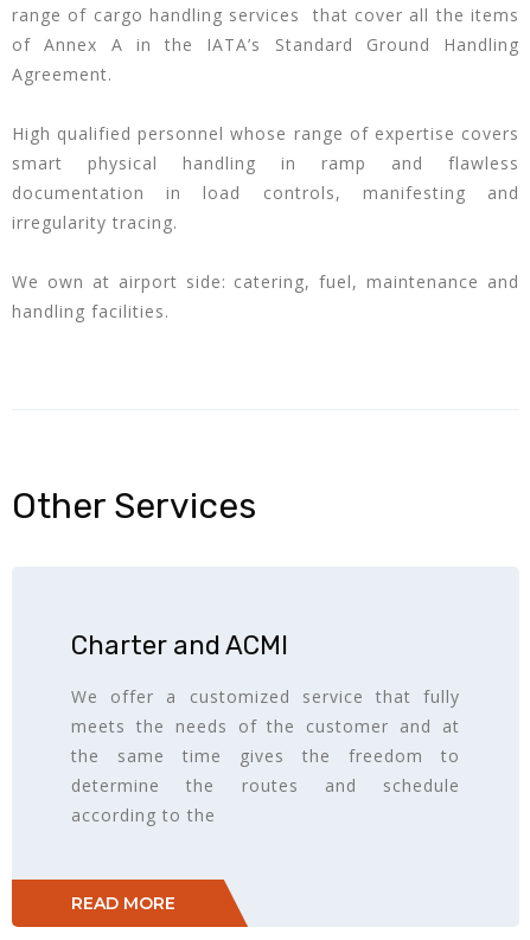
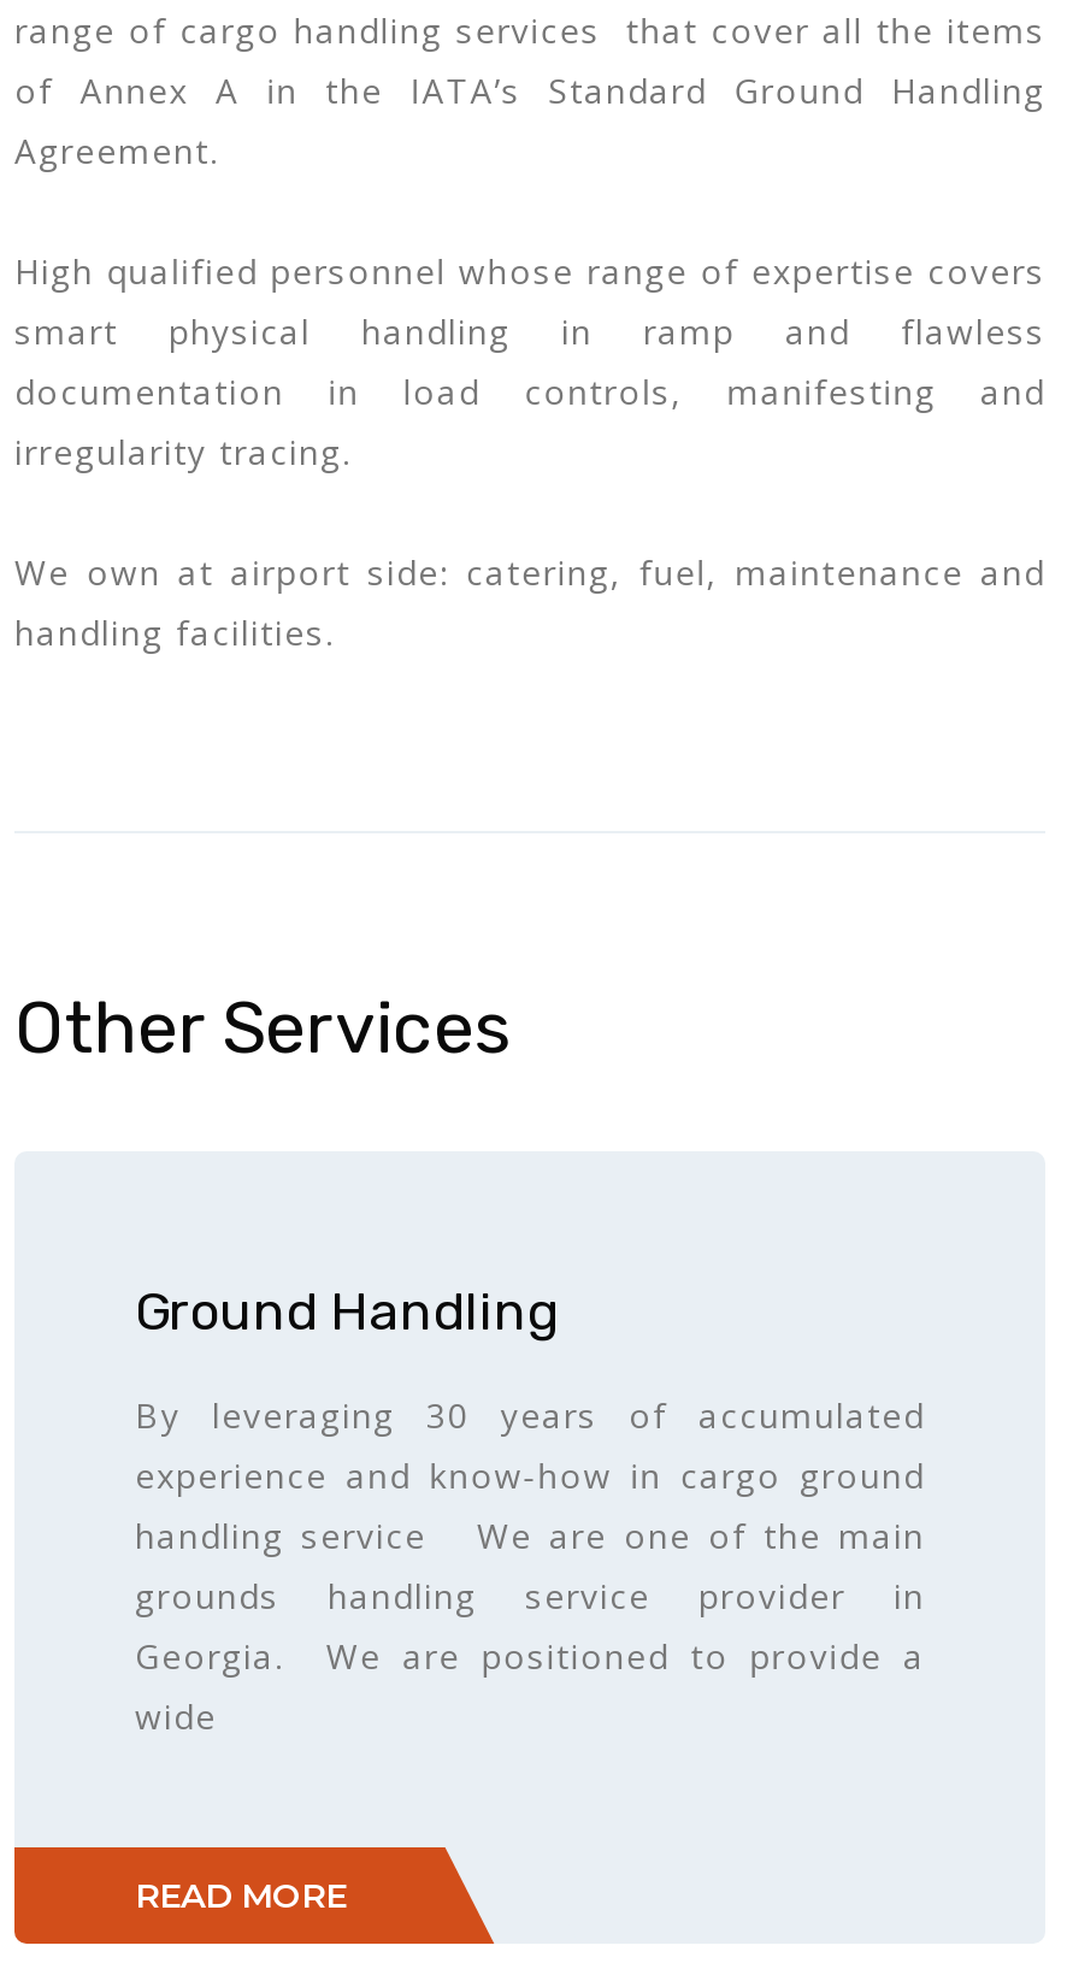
[71,630,288,662] Charter and ACMI -> [135,1279,559,1344] Ground Handling
[71,685,460,826] We offer a customized service that fully | meets the needs of the customer and at | the same time gives the freedom to | determine the routes and schedule | according to the -> [135,1392,925,1739] By leveraging 30 years of accumulated | experience and know-how in cargo ground | handling service We are one of the main | grounds handling service provider in | Georgia. We are positioned to provide a | wide

